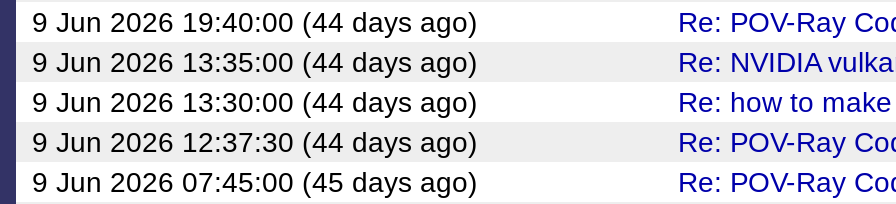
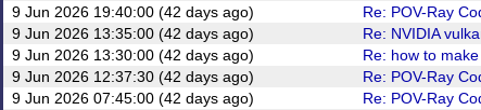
[32,6,478,38] 9 Jun 2026 19:40:00 (44 days ago) -> [12,3,254,20] 9 Jun 2026 19:40:00 (42 days ago)
[32,46,478,78] 9 Jun 2026 13:35:00 (44 days ago) -> [12,25,254,42] 9 Jun 2026 13:35:00 (42 days ago)
[32,86,478,118] 9 Jun 2026 13:30:00 (44 days ago) -> [12,46,254,64] 9 Jun 2026 13:30:00 (42 days ago)
[32,126,478,158] 9 Jun 2026 12:37:30 (44 days ago) -> [12,68,254,85] 9 Jun 2026 12:37:30 (42 days ago)
[32,166,478,198] 9 Jun 2026 07:45:00 (45 days ago) -> [12,90,254,107] 9 Jun 2026 07:45:00 (42 days ago)

